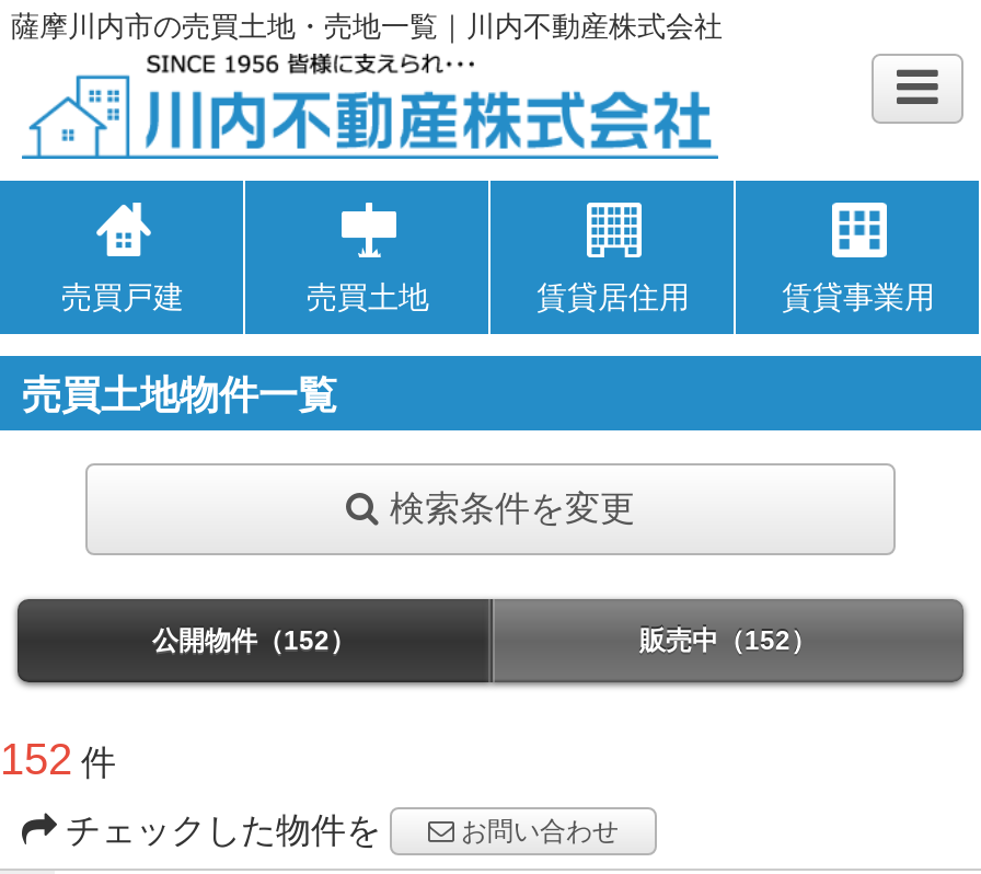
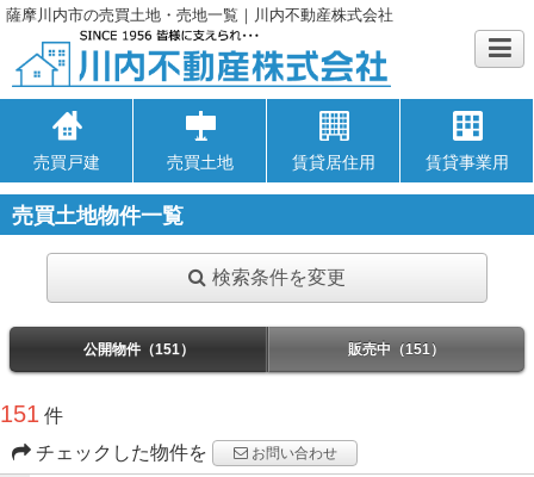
[152,625,356,656] 公開物件（152） -> [83,341,194,358] 公開物件（151）
[639,625,817,656] 販売中（152） -> [348,341,445,358] 販売中（151）
[0,735,116,783] 152件 -> [0,401,63,427] 151件

